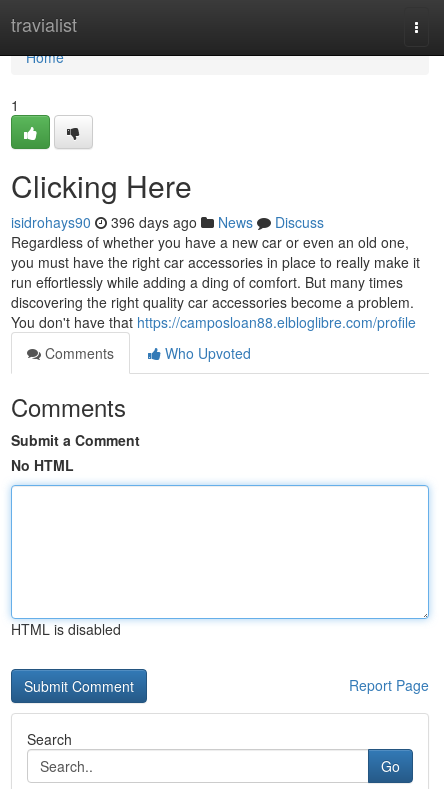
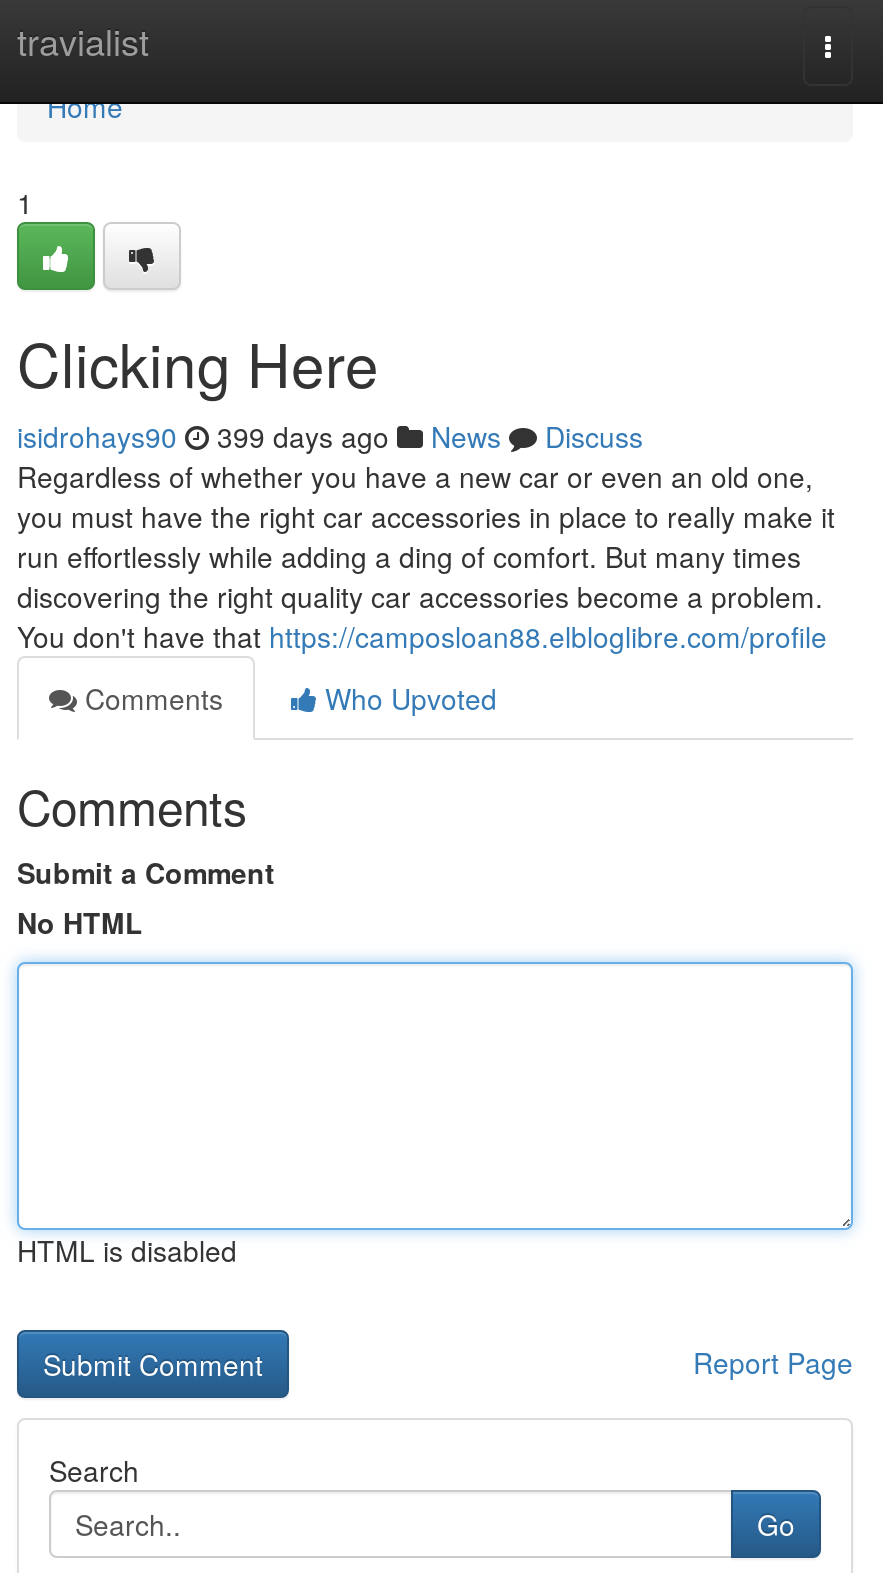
[11,212,324,232] isidrohays90 396 days ago News Discuss -> [17,416,643,456] isidrohays90 399 days ago News Discuss

